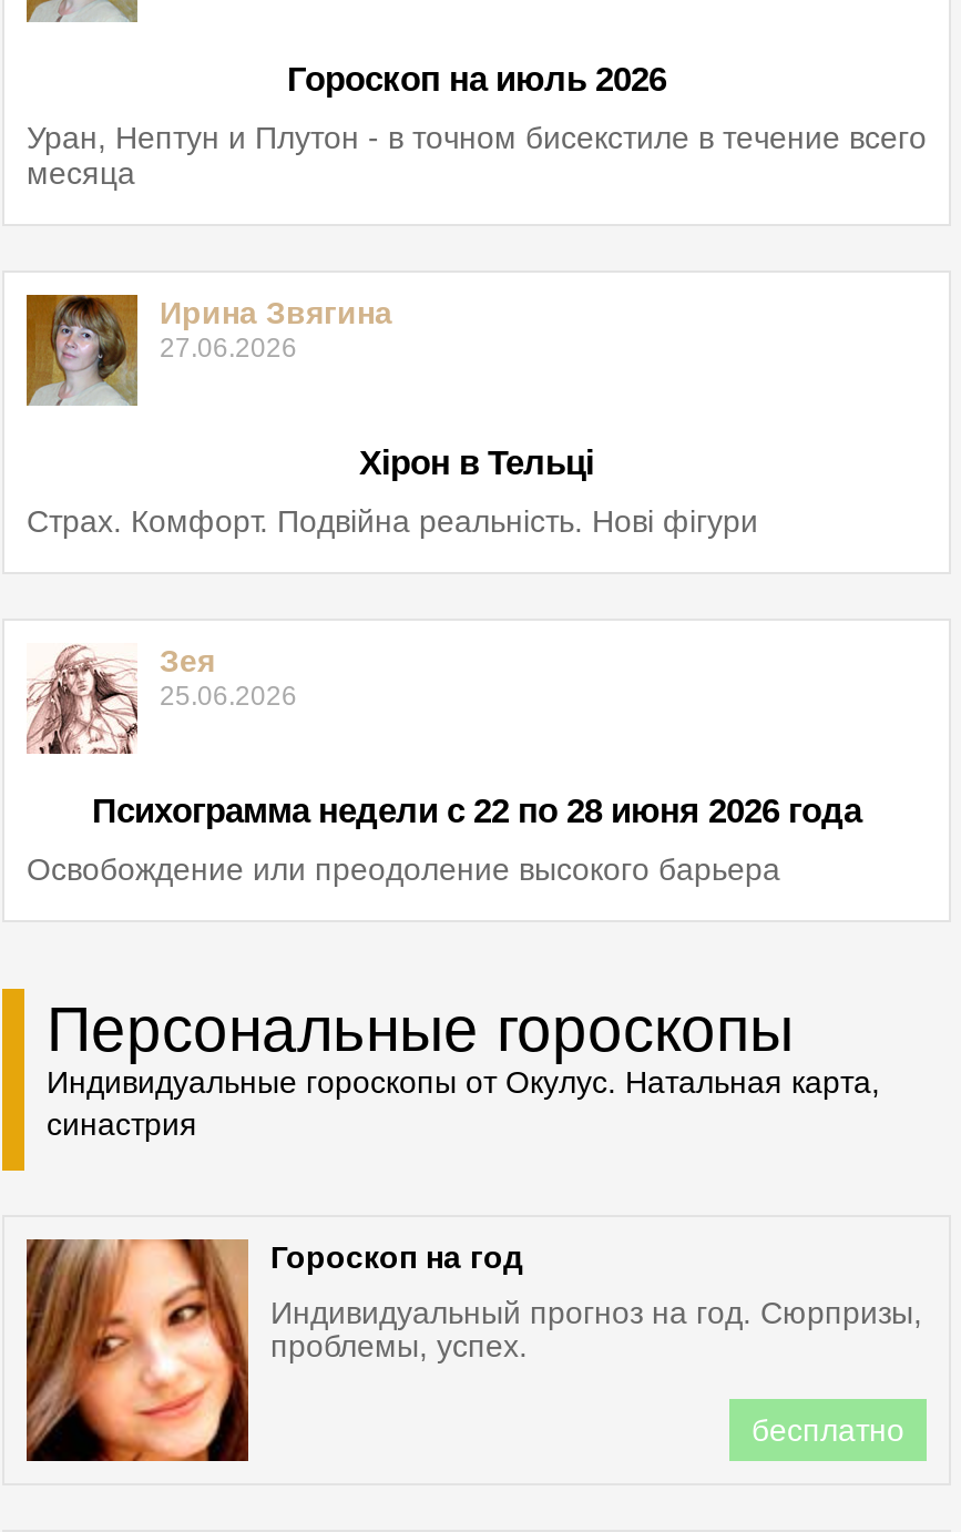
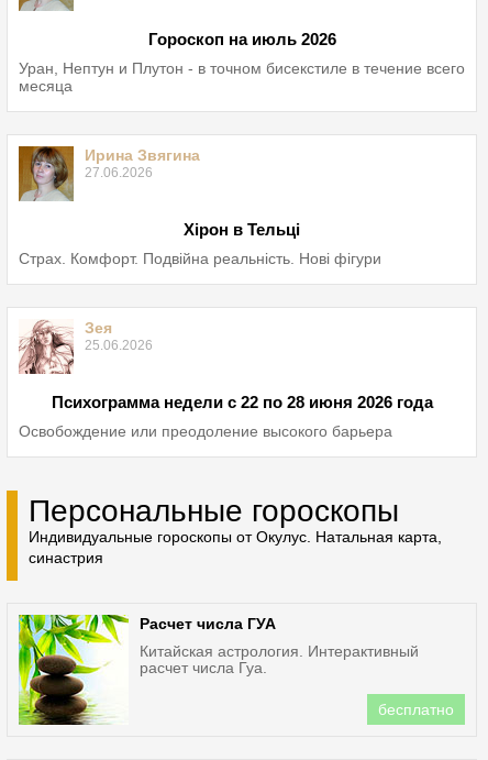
[24,1237,523,1463] [image] | Гороскоп на год -> [18,614,276,726] [image] | Расчет числа ГУА
[270,1295,922,1364] Индивидуальный прогноз на год. Сюрпризы, | проблемы, успех. -> [140,642,419,676] Китайская астрология. Интерактивный | расчет числа Гуа.

